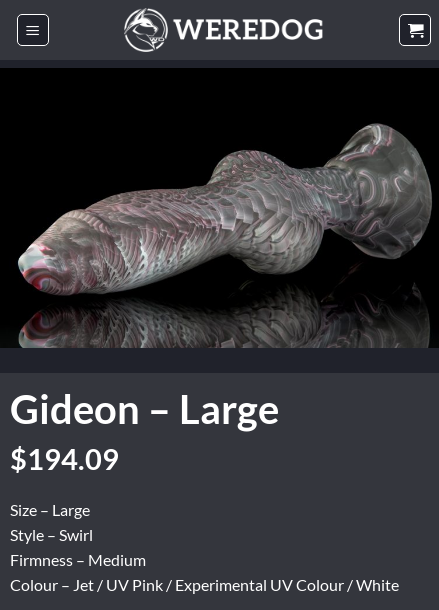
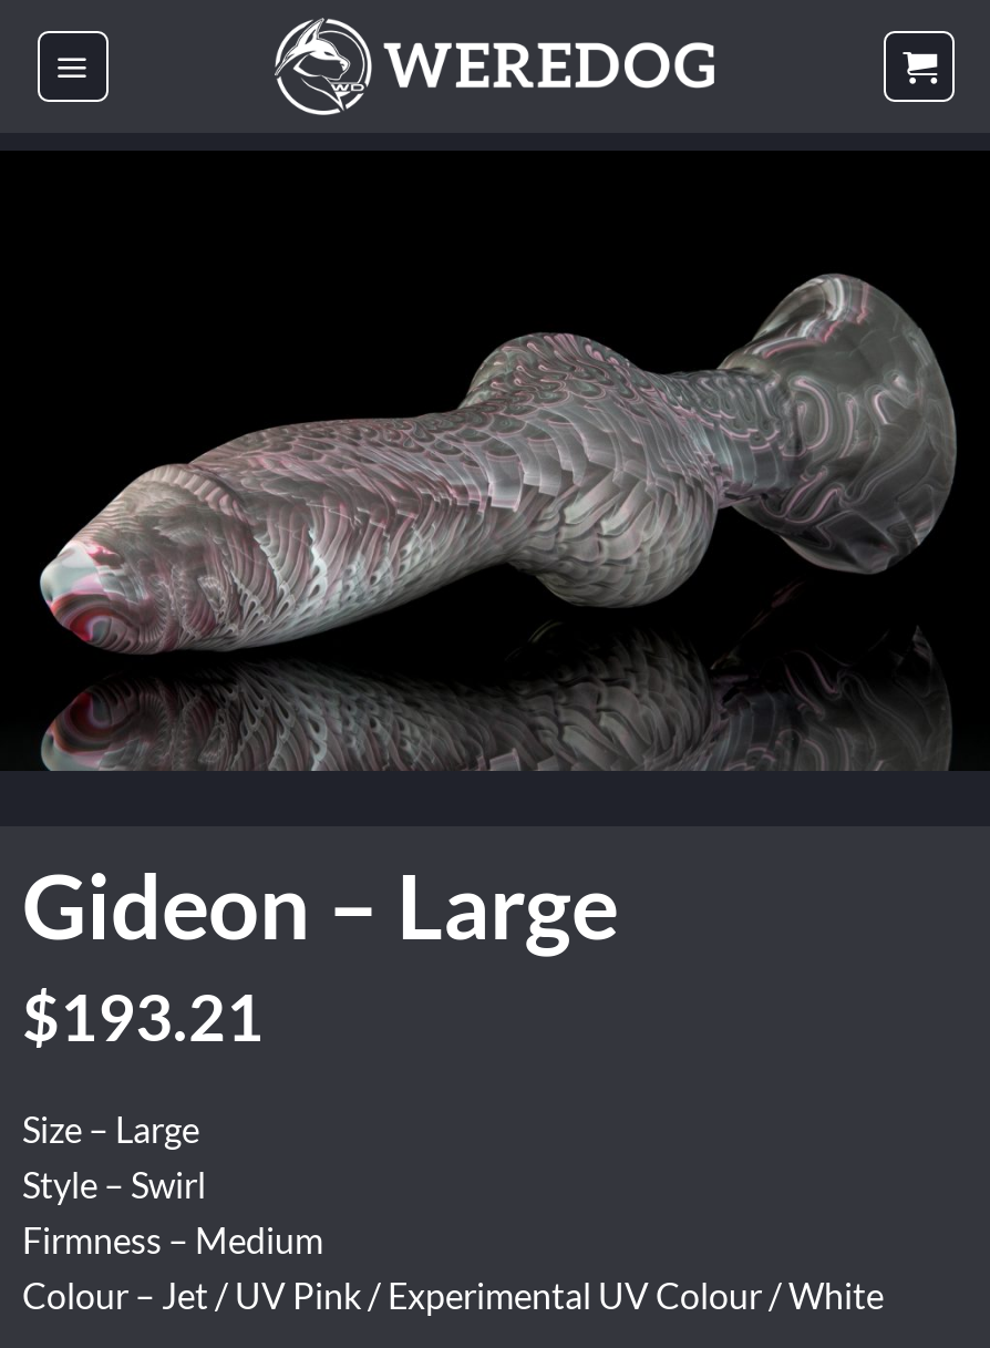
[10,442,119,476] $194.09 -> [22,979,264,1054] $193.21

